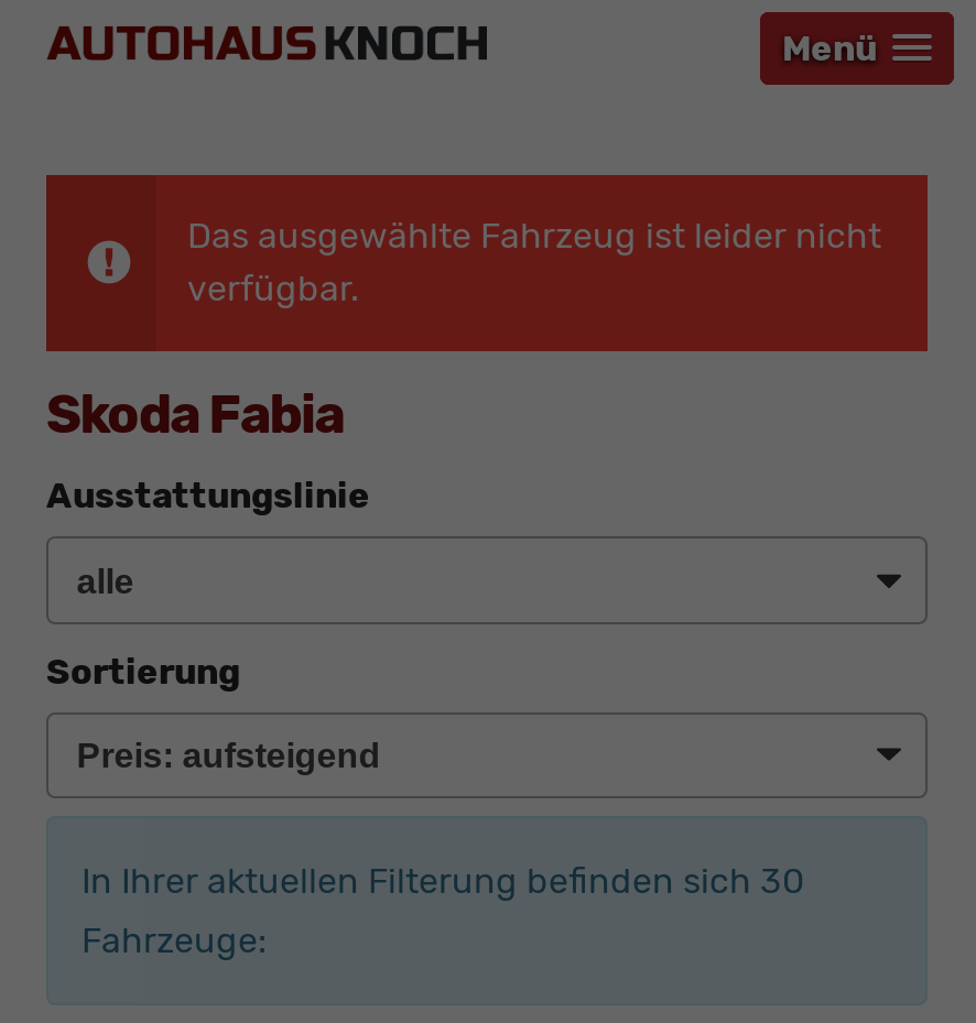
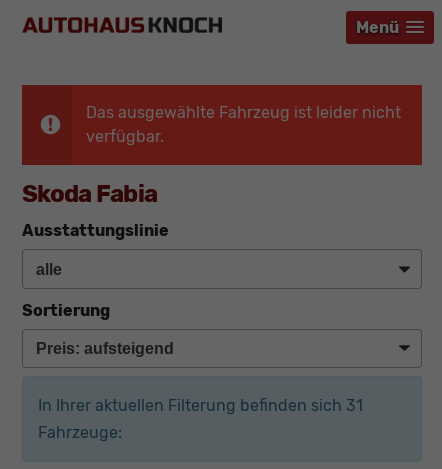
[82,860,804,902] In Ihrer aktuellen Filterung befinden sich 30 -> [38,396,363,415] In Ihrer aktuellen Filterung befinden sich 31

